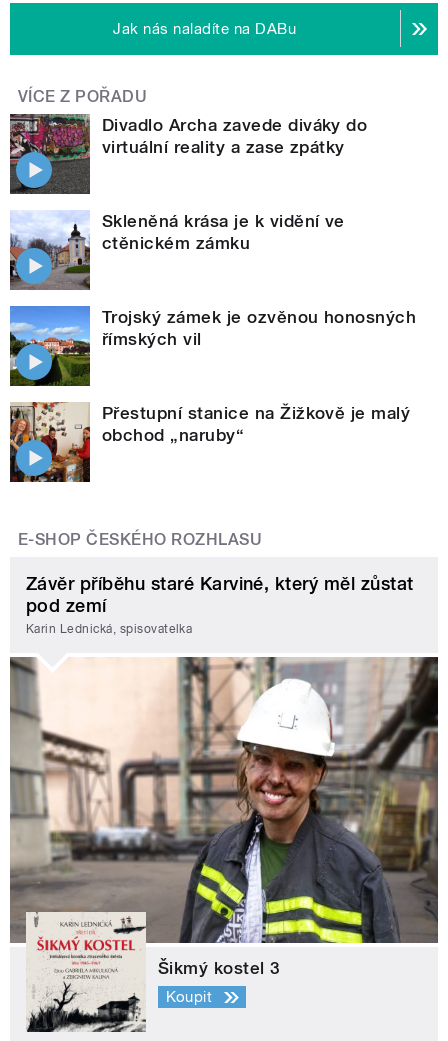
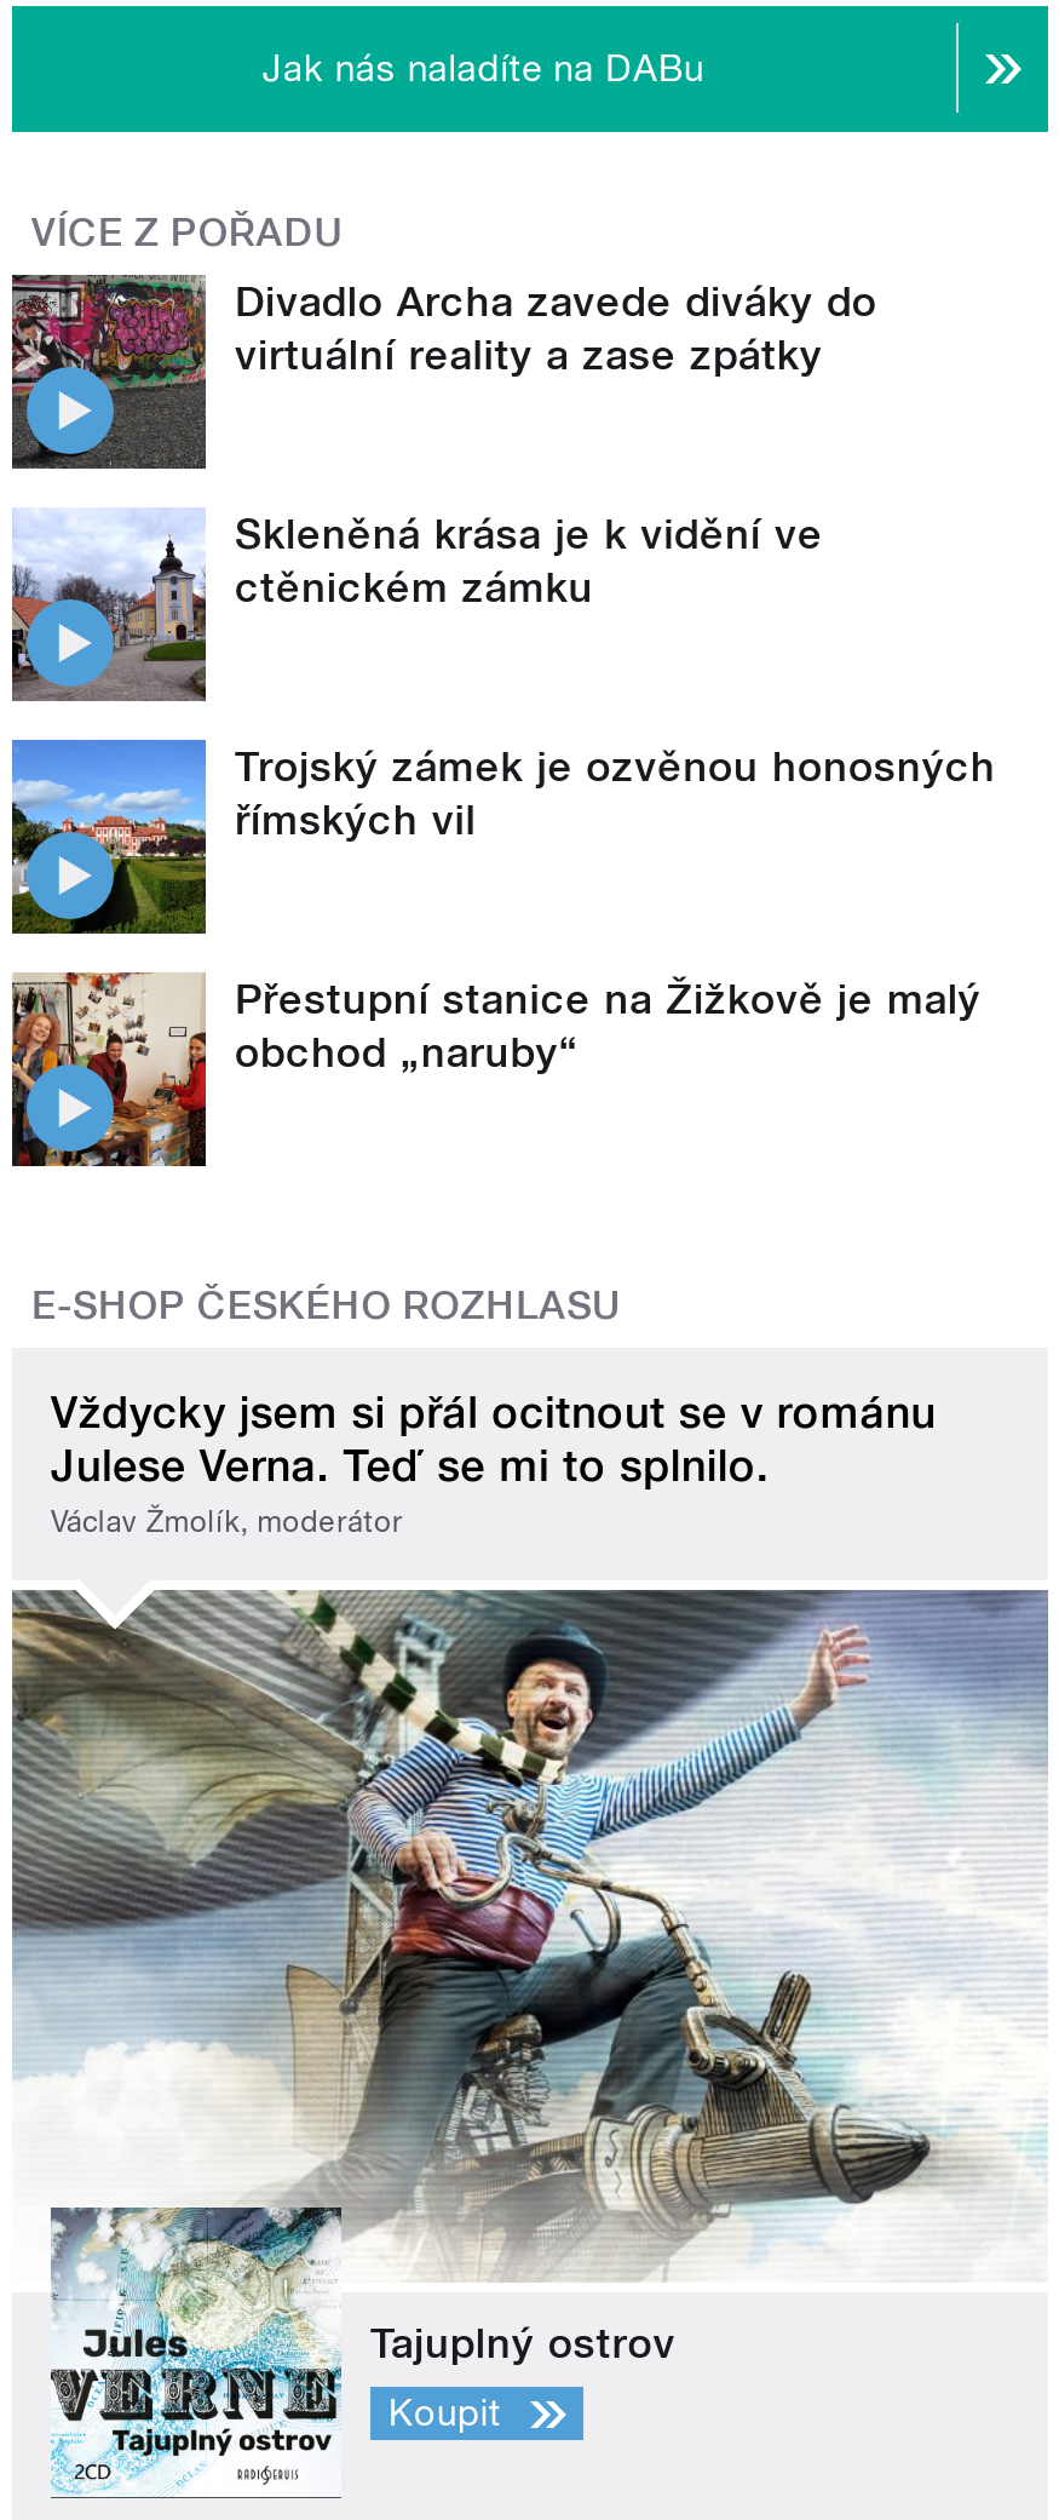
[26,573,414,636] Závěr příběhu staré Karviné, který měl zůstat | pod zemí | Karin Lednická, spisovatelka -> [51,1386,936,1540] Vždycky jsem si přál ocitnout se v románu | Julese Verna. Teď se mi to splnilo. | Václav Žmolík, moderátor
[9,656,439,1033] [image] | Šikmý kostel 3 -> [12,1588,1048,2498] [image] | Tajuplný ostrov

